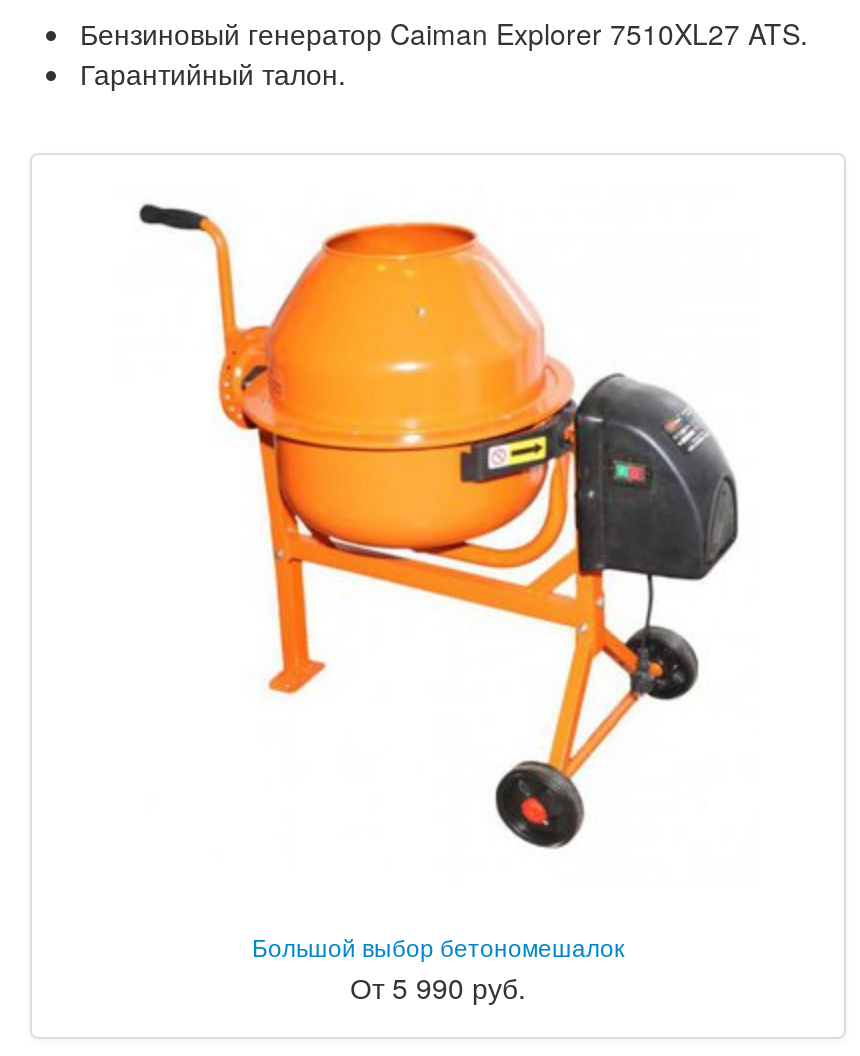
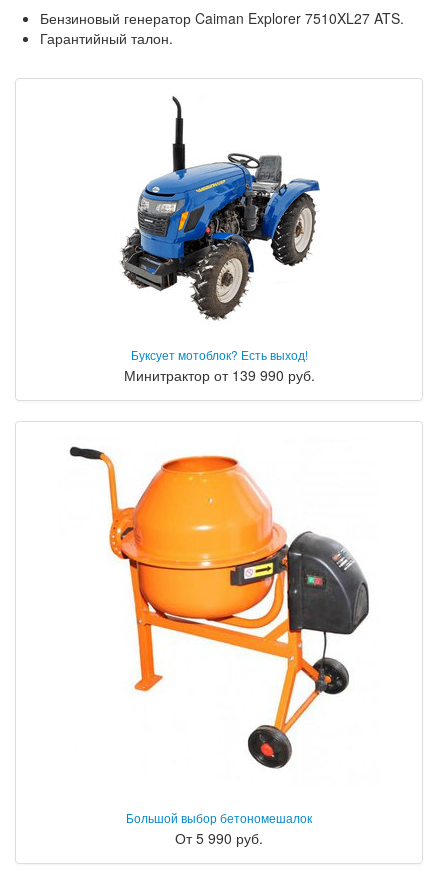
none -> [120,96,320,385] [image] | Буксует мотоблок? Есть выход! | Минитрактор от 139 990 руб.

